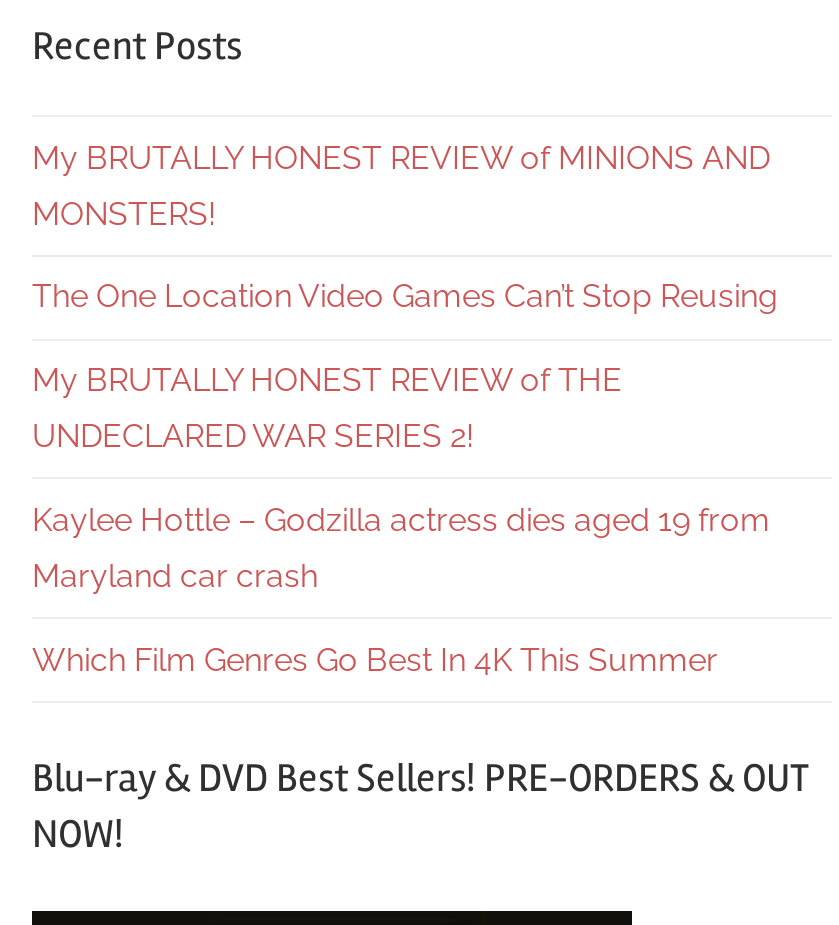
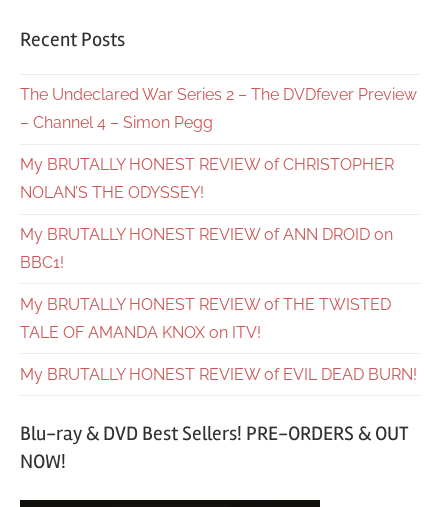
[32,138,778,678] My BRUTALLY HONEST REVIEW of MINIONS AND | MONSTERS! | The One Location Video Games Can’t Stop Reusing | My BRUTALLY HONEST REVIEW of THE | UNDECLARED WAR SERIES 2! | Kaylee Hottle – Godzilla actress dies aged 19 from | Maryland car crash | Which Film Genres Go Best In 4K This Summer -> [20,85,417,383] The Undeclared War Series 2 – The DVDfever Preview | – Channel 4 – Simon Pegg | My BRUTALLY HONEST REVIEW of CHRISTOPHER | NOLAN’S THE ODYSSEY! | My BRUTALLY HONEST REVIEW of ANN DROID on | BBC1! | My BRUTALLY HONEST REVIEW of THE TWISTED | TALE OF AMANDA KNOX on ITV! | My BRUTALLY HONEST REVIEW of EVIL DEAD BURN!

